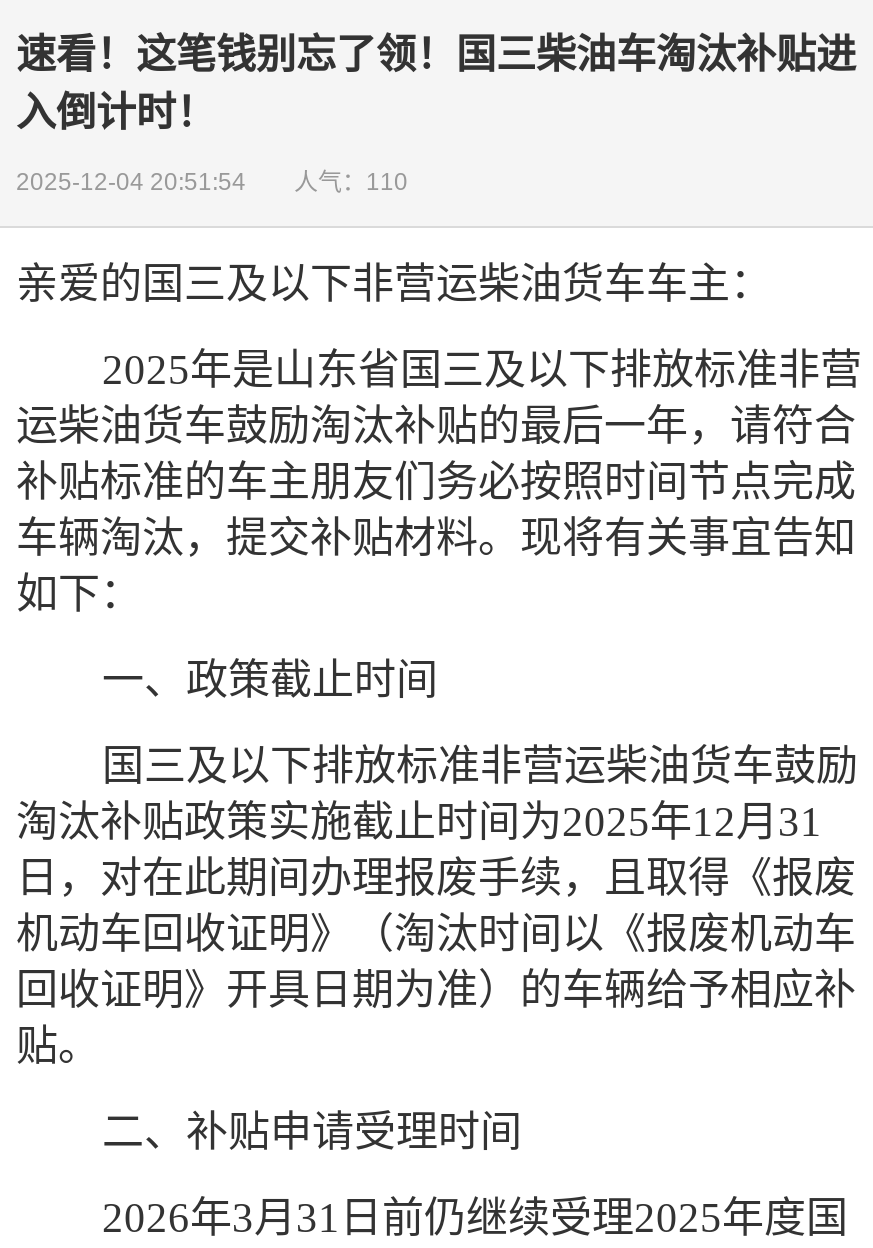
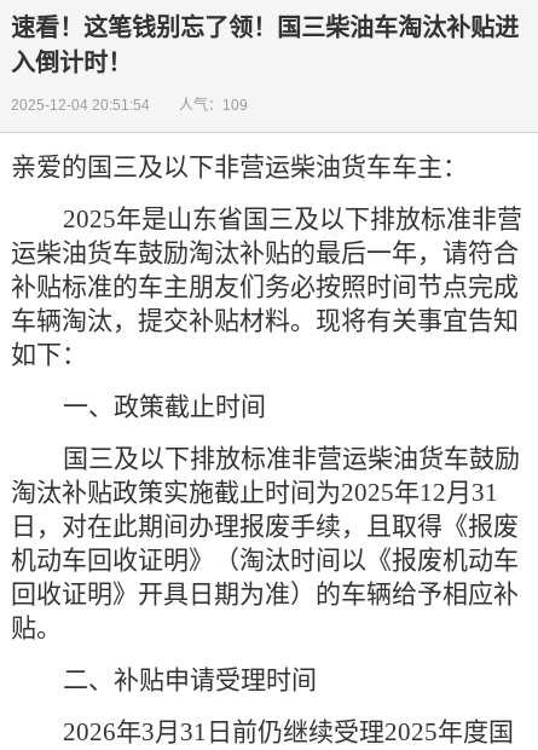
[16,168,408,196] 2025-12-04 20:51:54 人气：110 -> [11,97,248,114] 2025-12-04 20:51:54 人气：109

